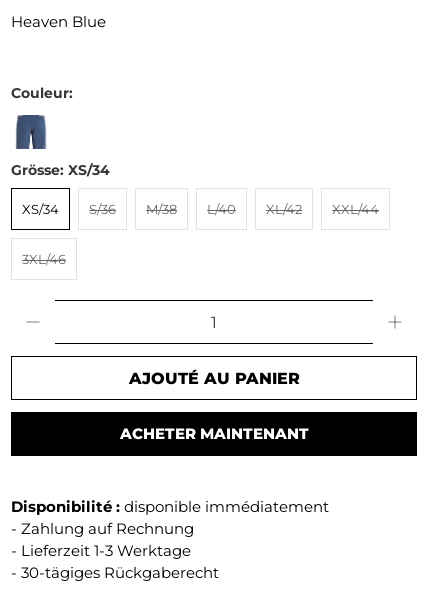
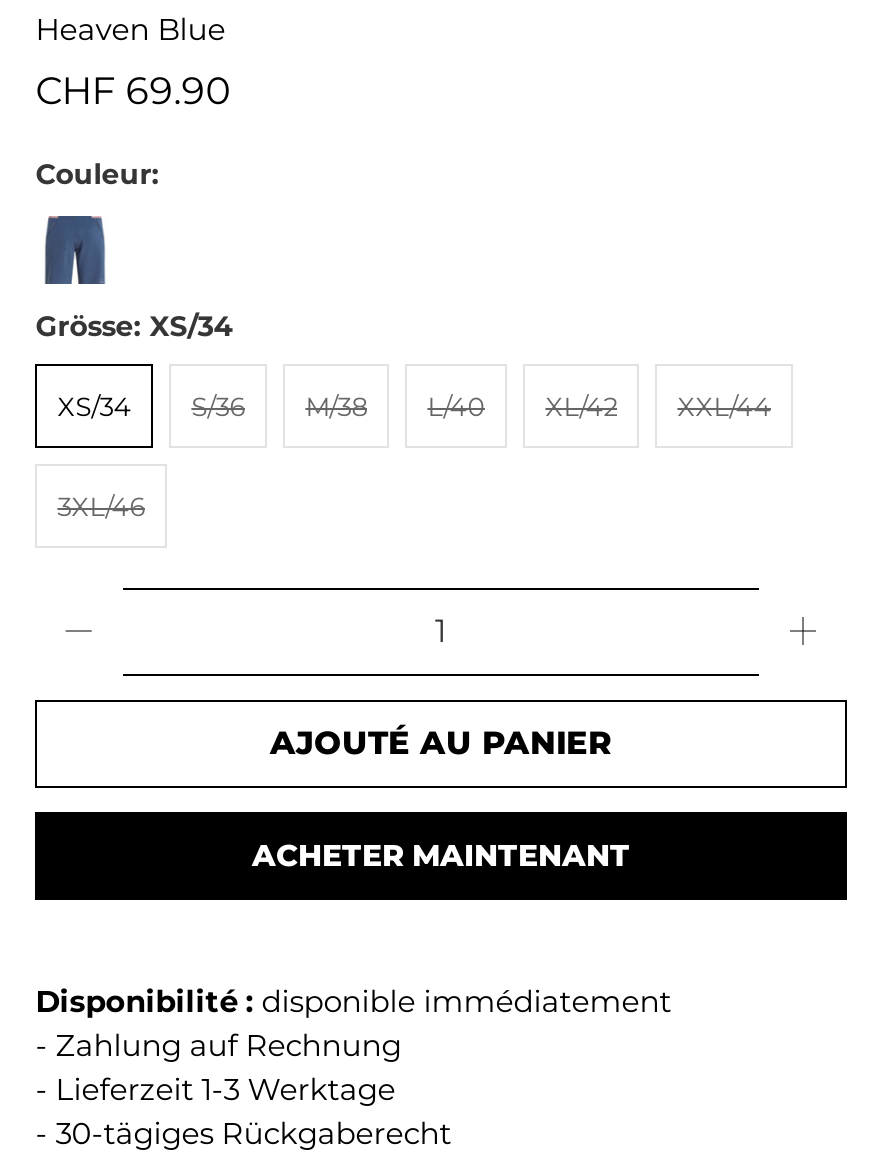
none -> [35,67,231,113] CHF 69.90

